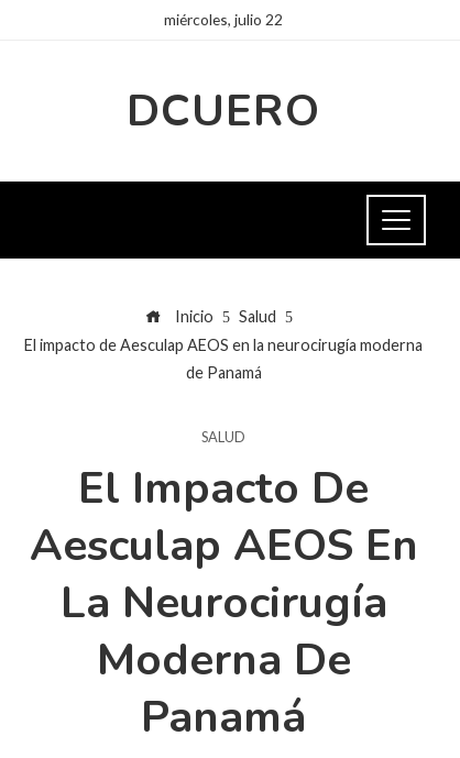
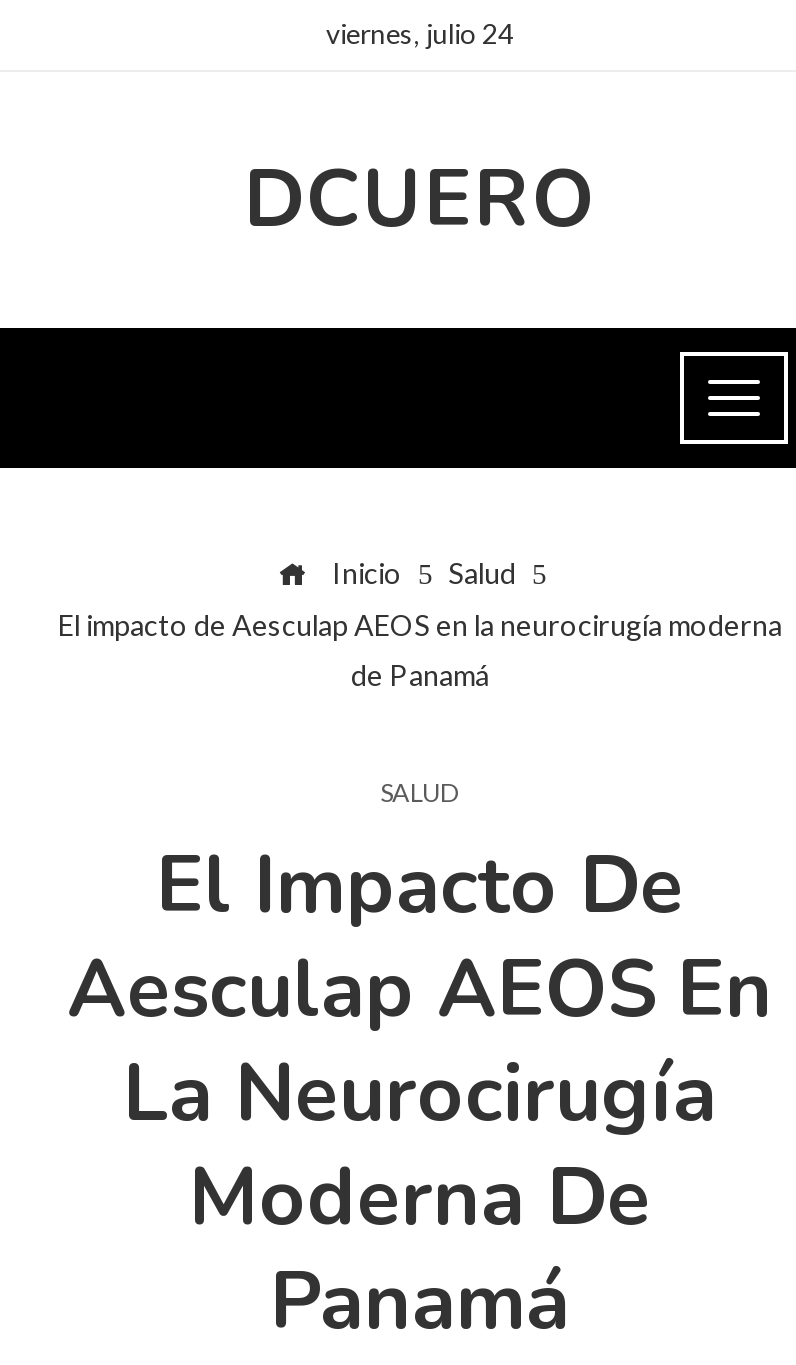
[164,10,283,29] miércoles, julio 22 -> [326,16,514,50] viernes, julio 24

